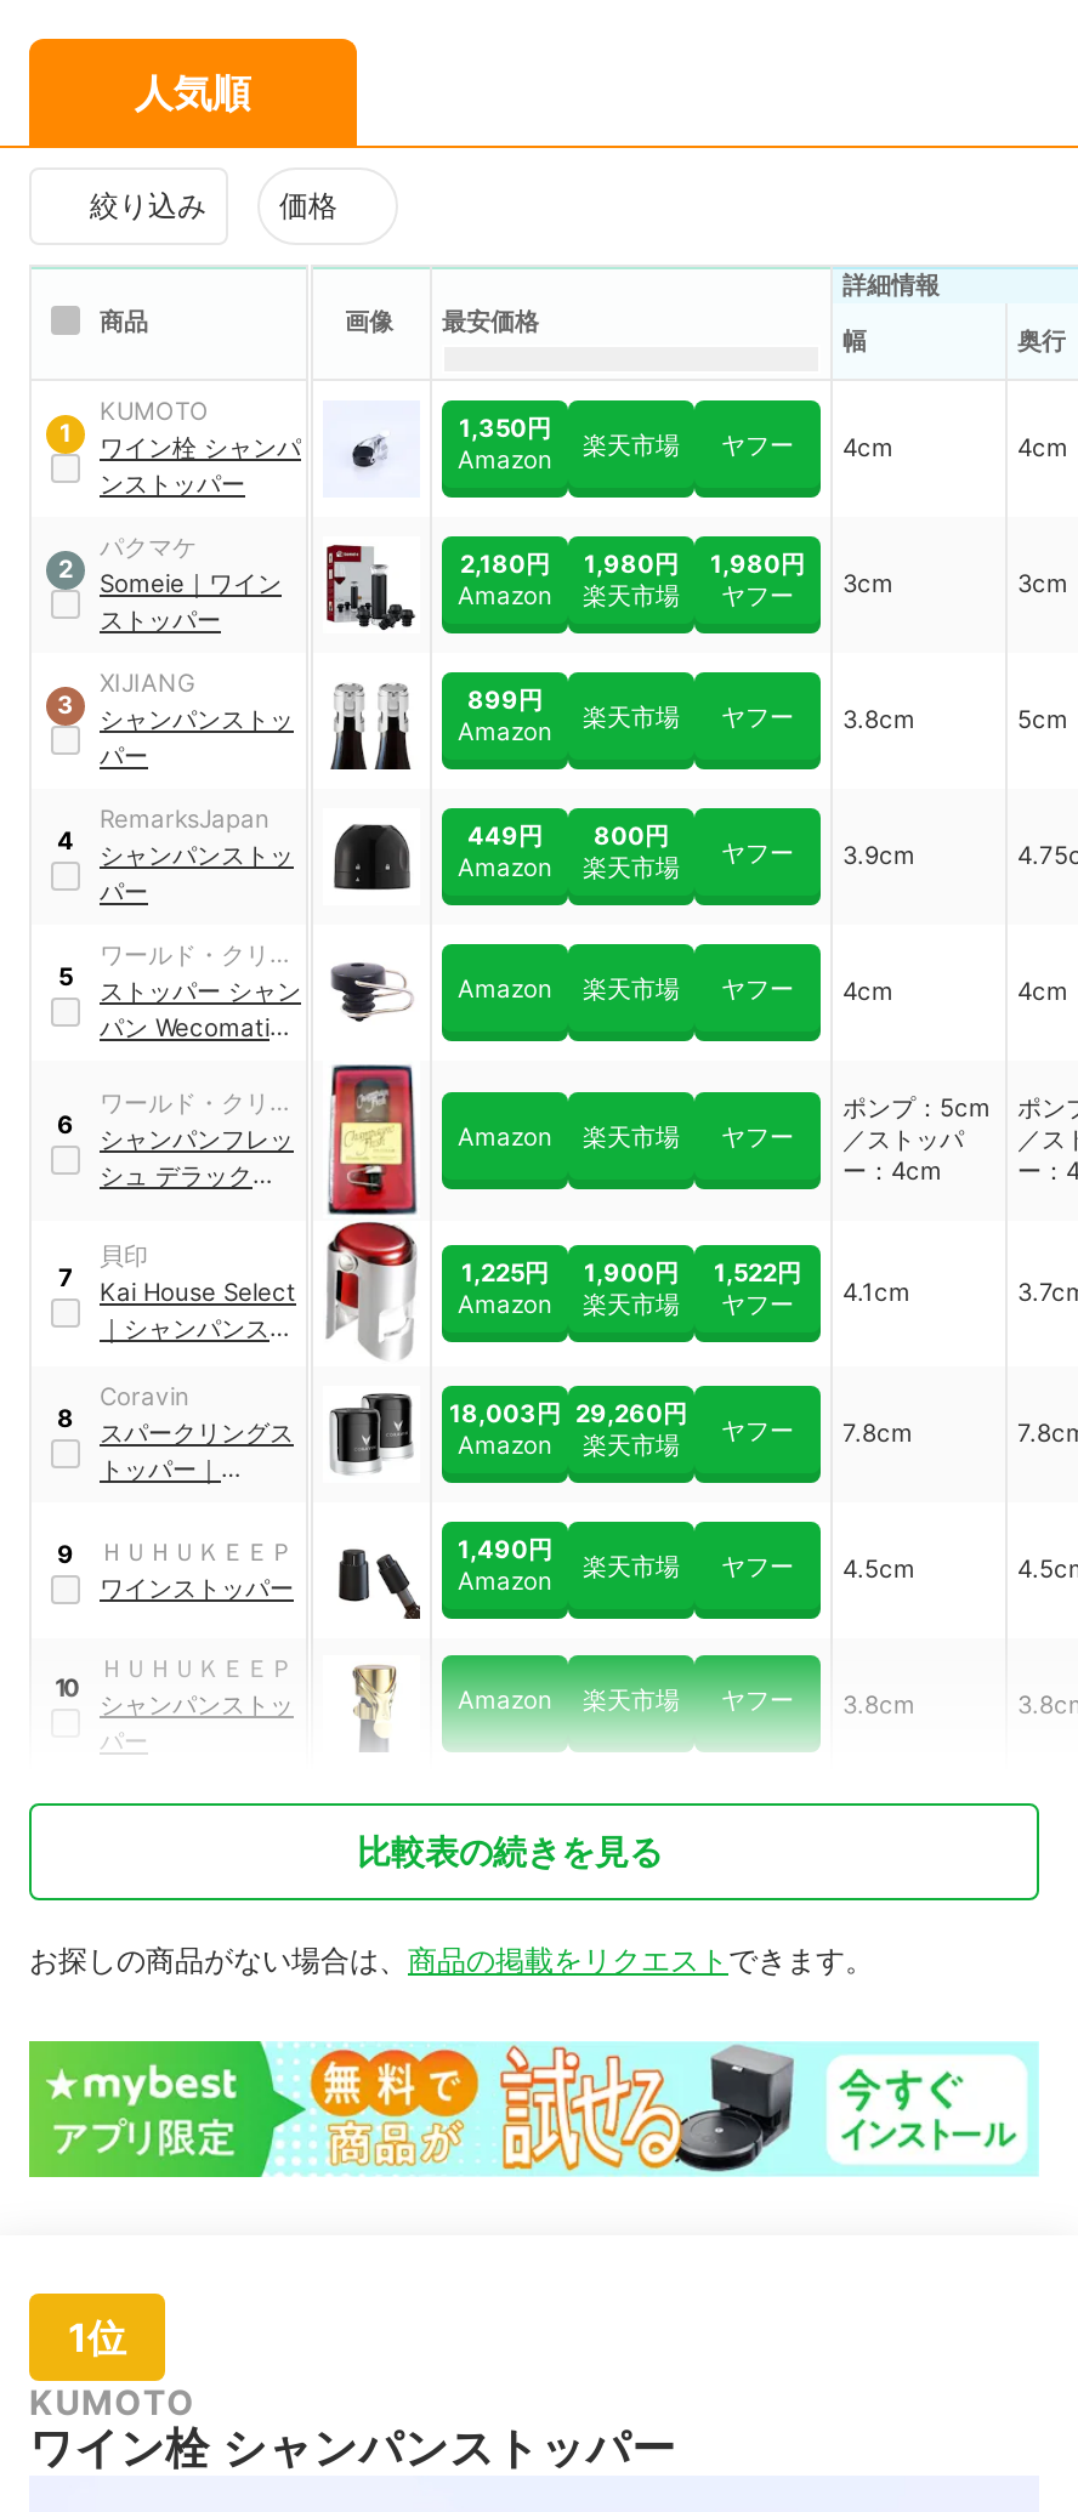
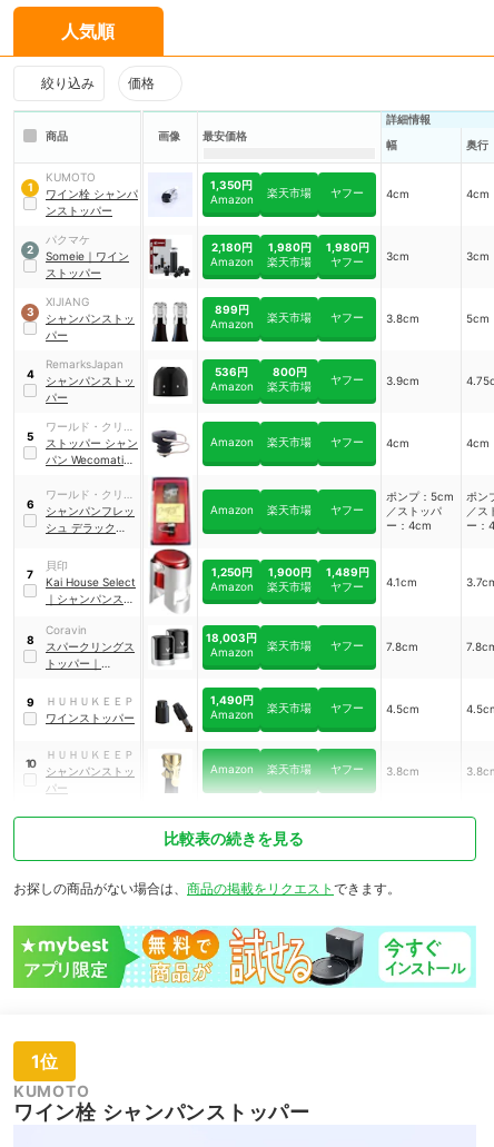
[467,821,669,850] 449円 800円 -> [215,365,307,379] 536円 800円
[461,1258,549,1287] 1,225円 -> [211,566,252,579] 1,250円
[714,1258,801,1287] 1,522円 -> [325,566,369,579] 1,489円
[575,1399,687,1428] 29,260円 -> none

